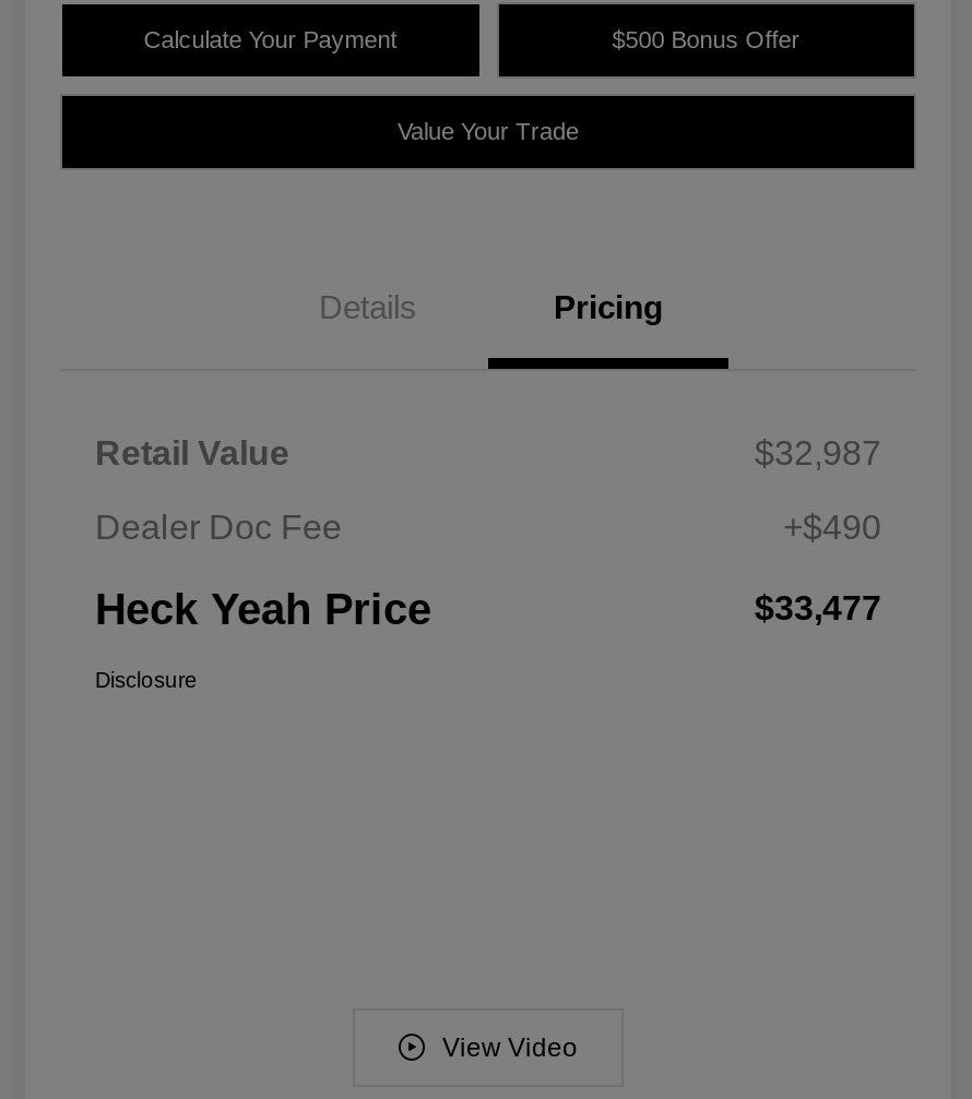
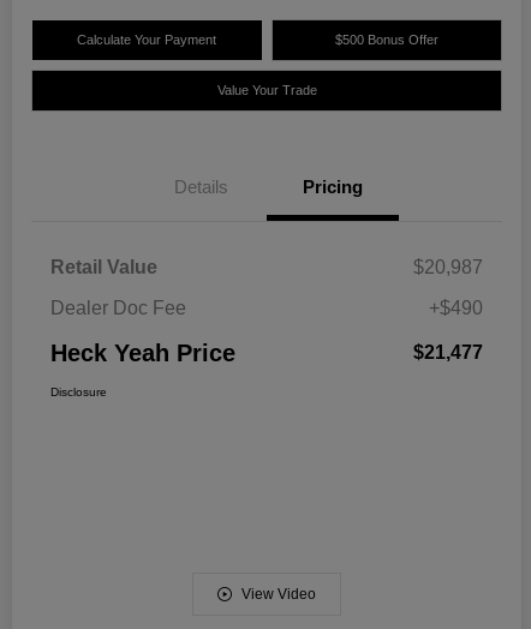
[755,434,881,471] $32,987 -> [413,257,483,277] $20,987
[755,589,881,626] $33,477 -> [413,342,483,362] $21,477

